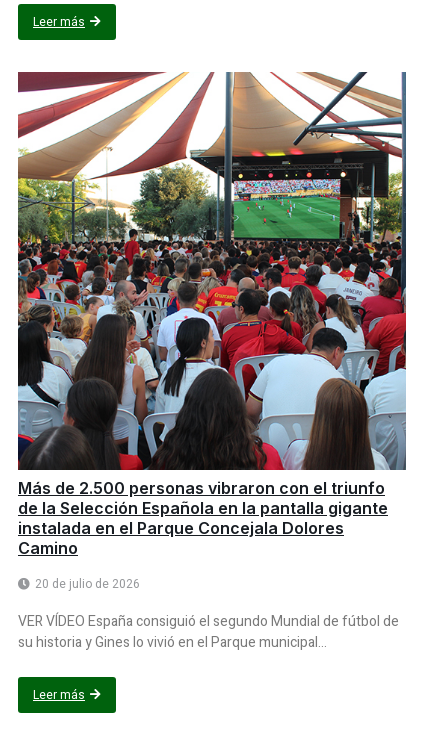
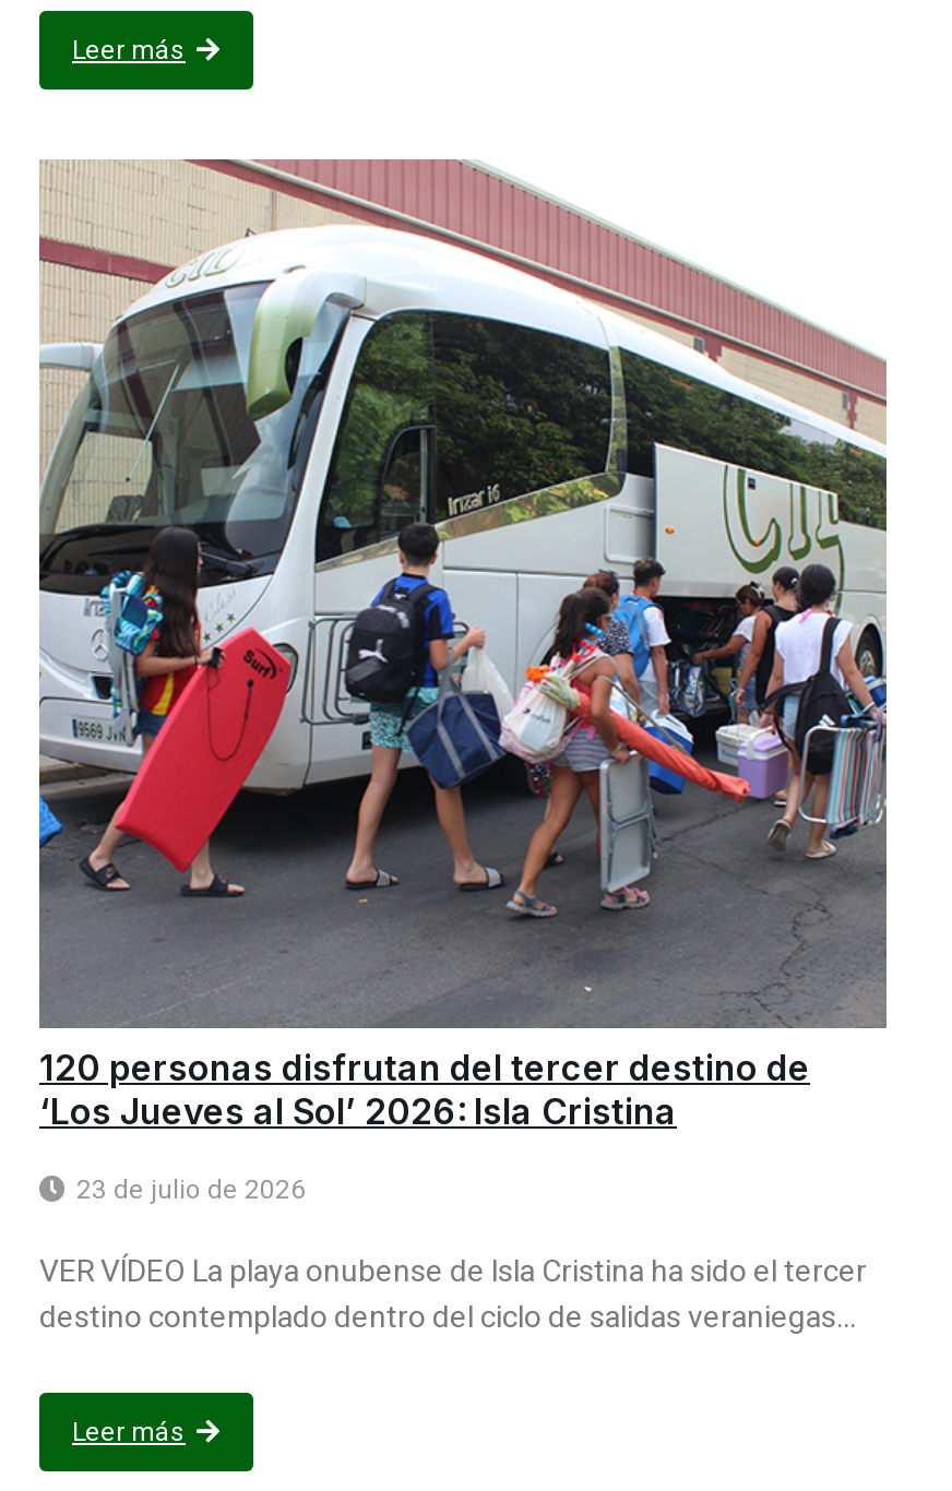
[18,71,407,558] [image] | Más de 2.500 personas vibraron con el triunfo | de la Selección Española en la pantalla gigante | instalada en el Parque Concejala Dolores | Camino -> [39,157,889,1134] [image] | 120 personas disfrutan del tercer destino de | ‘Los Jueves al Sol’ 2026: Isla Cristina
[35,575,140,593] 20 de julio de 2026 -> [76,1171,306,1210] 23 de julio de 2026
[18,611,399,653] VER VÍDEO España consiguió el segundo Mundial de fútbol de | su historia y Gines lo vivió en el Parque municipal... -> [39,1250,867,1341] VER VÍDEO La playa onubense de Isla Cristina ha sido el tercer | destino contemplado dentro del ciclo de salidas veraniegas...

